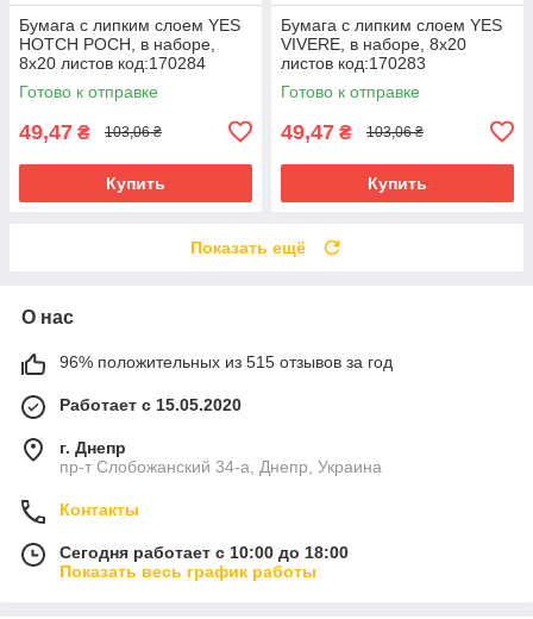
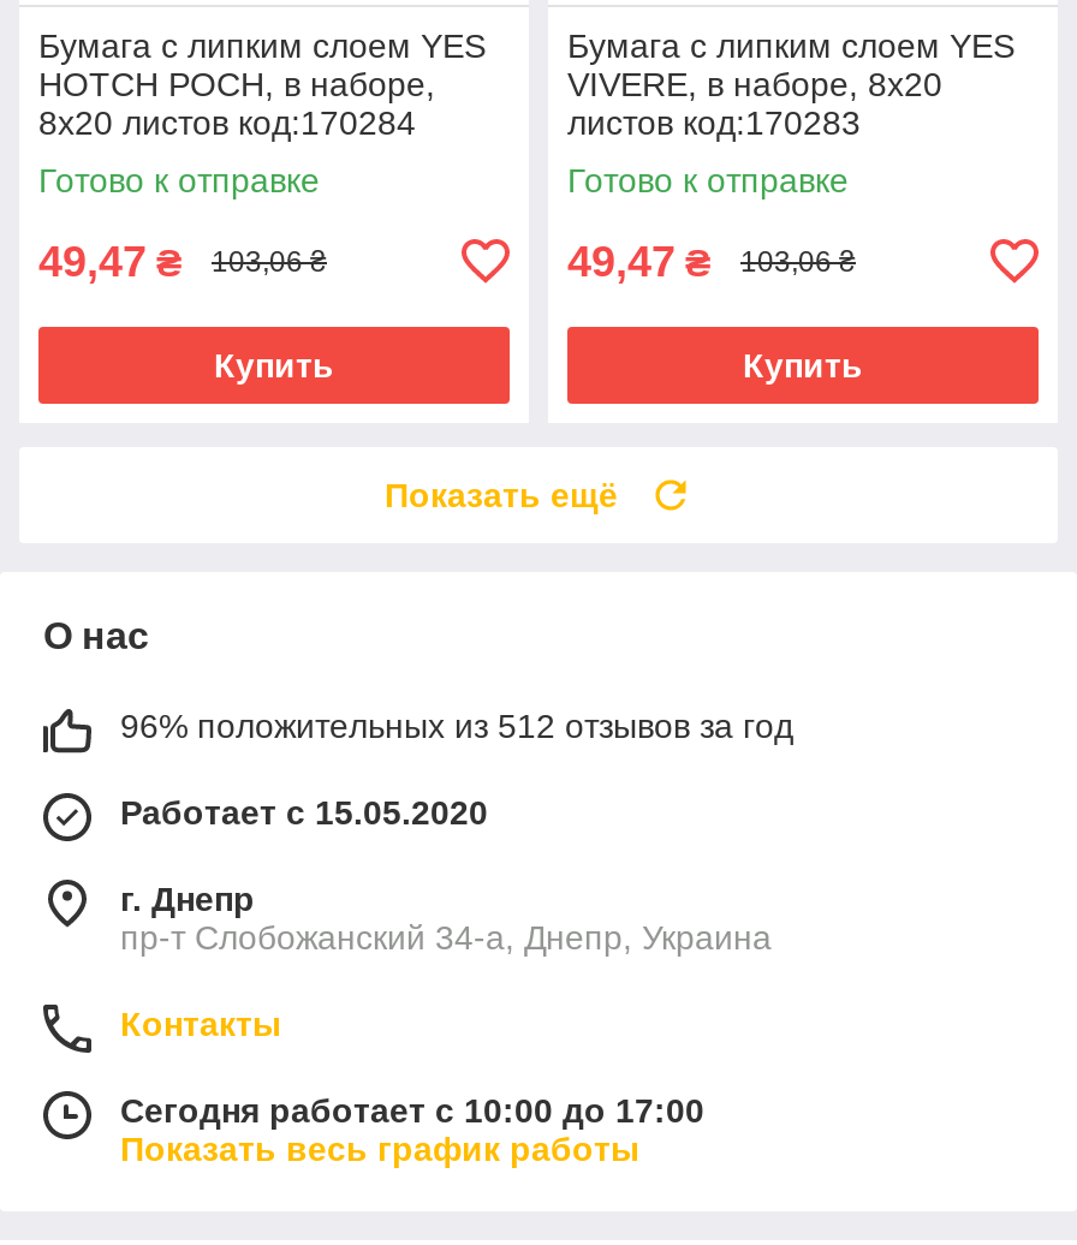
[59,352,393,371] 96% положительных из 515 отзывов за год -> [120,706,793,745] 96% положительных из 512 отзывов за год
[59,543,349,562] Сегодня работает с 10:00 до 18:00 -> [120,1091,704,1129] Сегодня работает с 10:00 до 17:00

